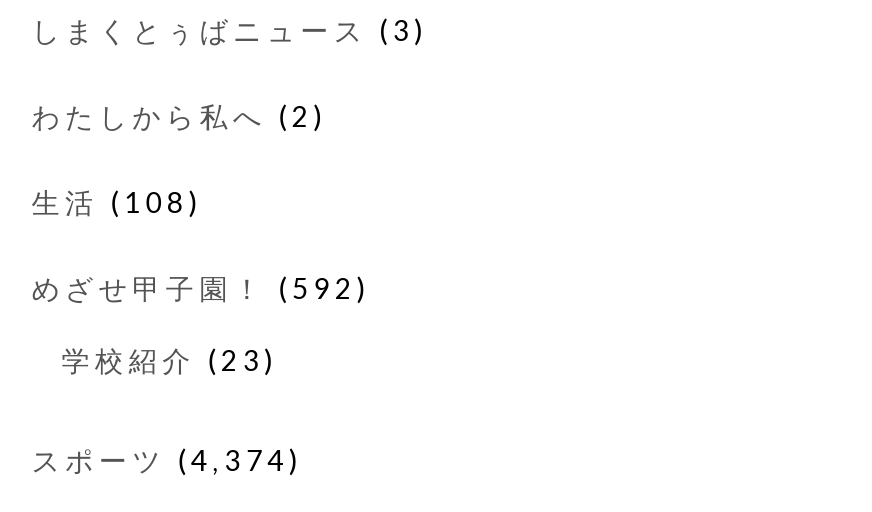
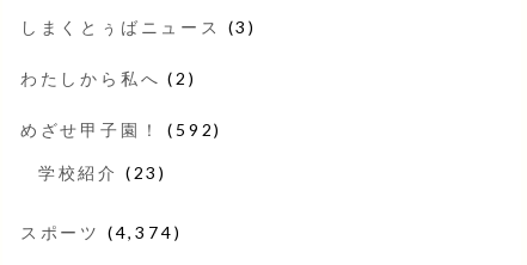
[31,184,202,218] 生活(108) -> none

